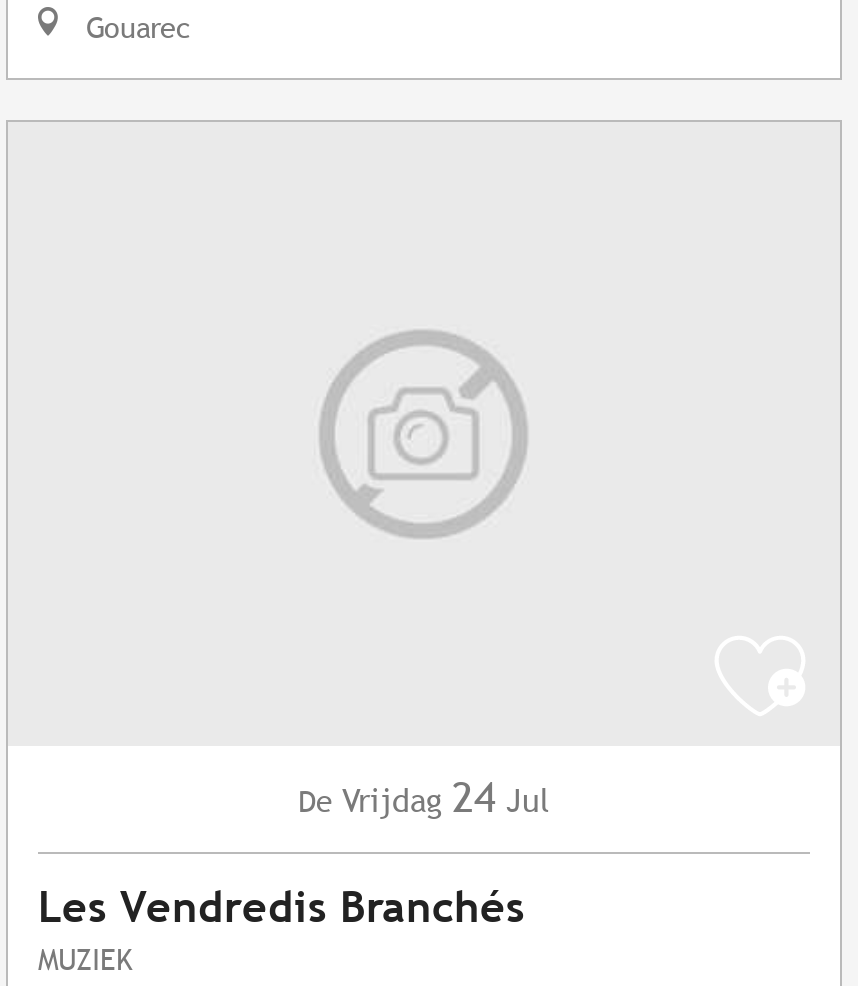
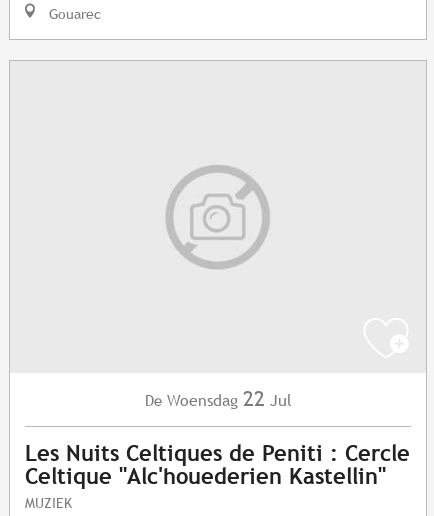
[298,773,550,823] De Vrijdag 24 Jul -> [144,386,291,411] De Woensdag 22 Jul
[38,883,524,933] Les Vendredis Branchés -> [25,441,410,489] Les Nuits Celtiques de Peniti : Cercle | Celtique "Alc'houederien Kastellin"

